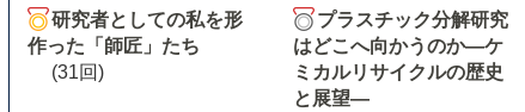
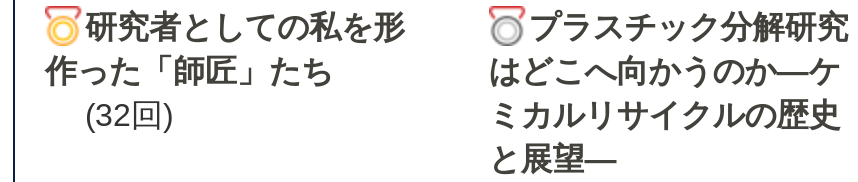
[51,62,104,82] (31回) -> [85,98,173,132] (32回)

